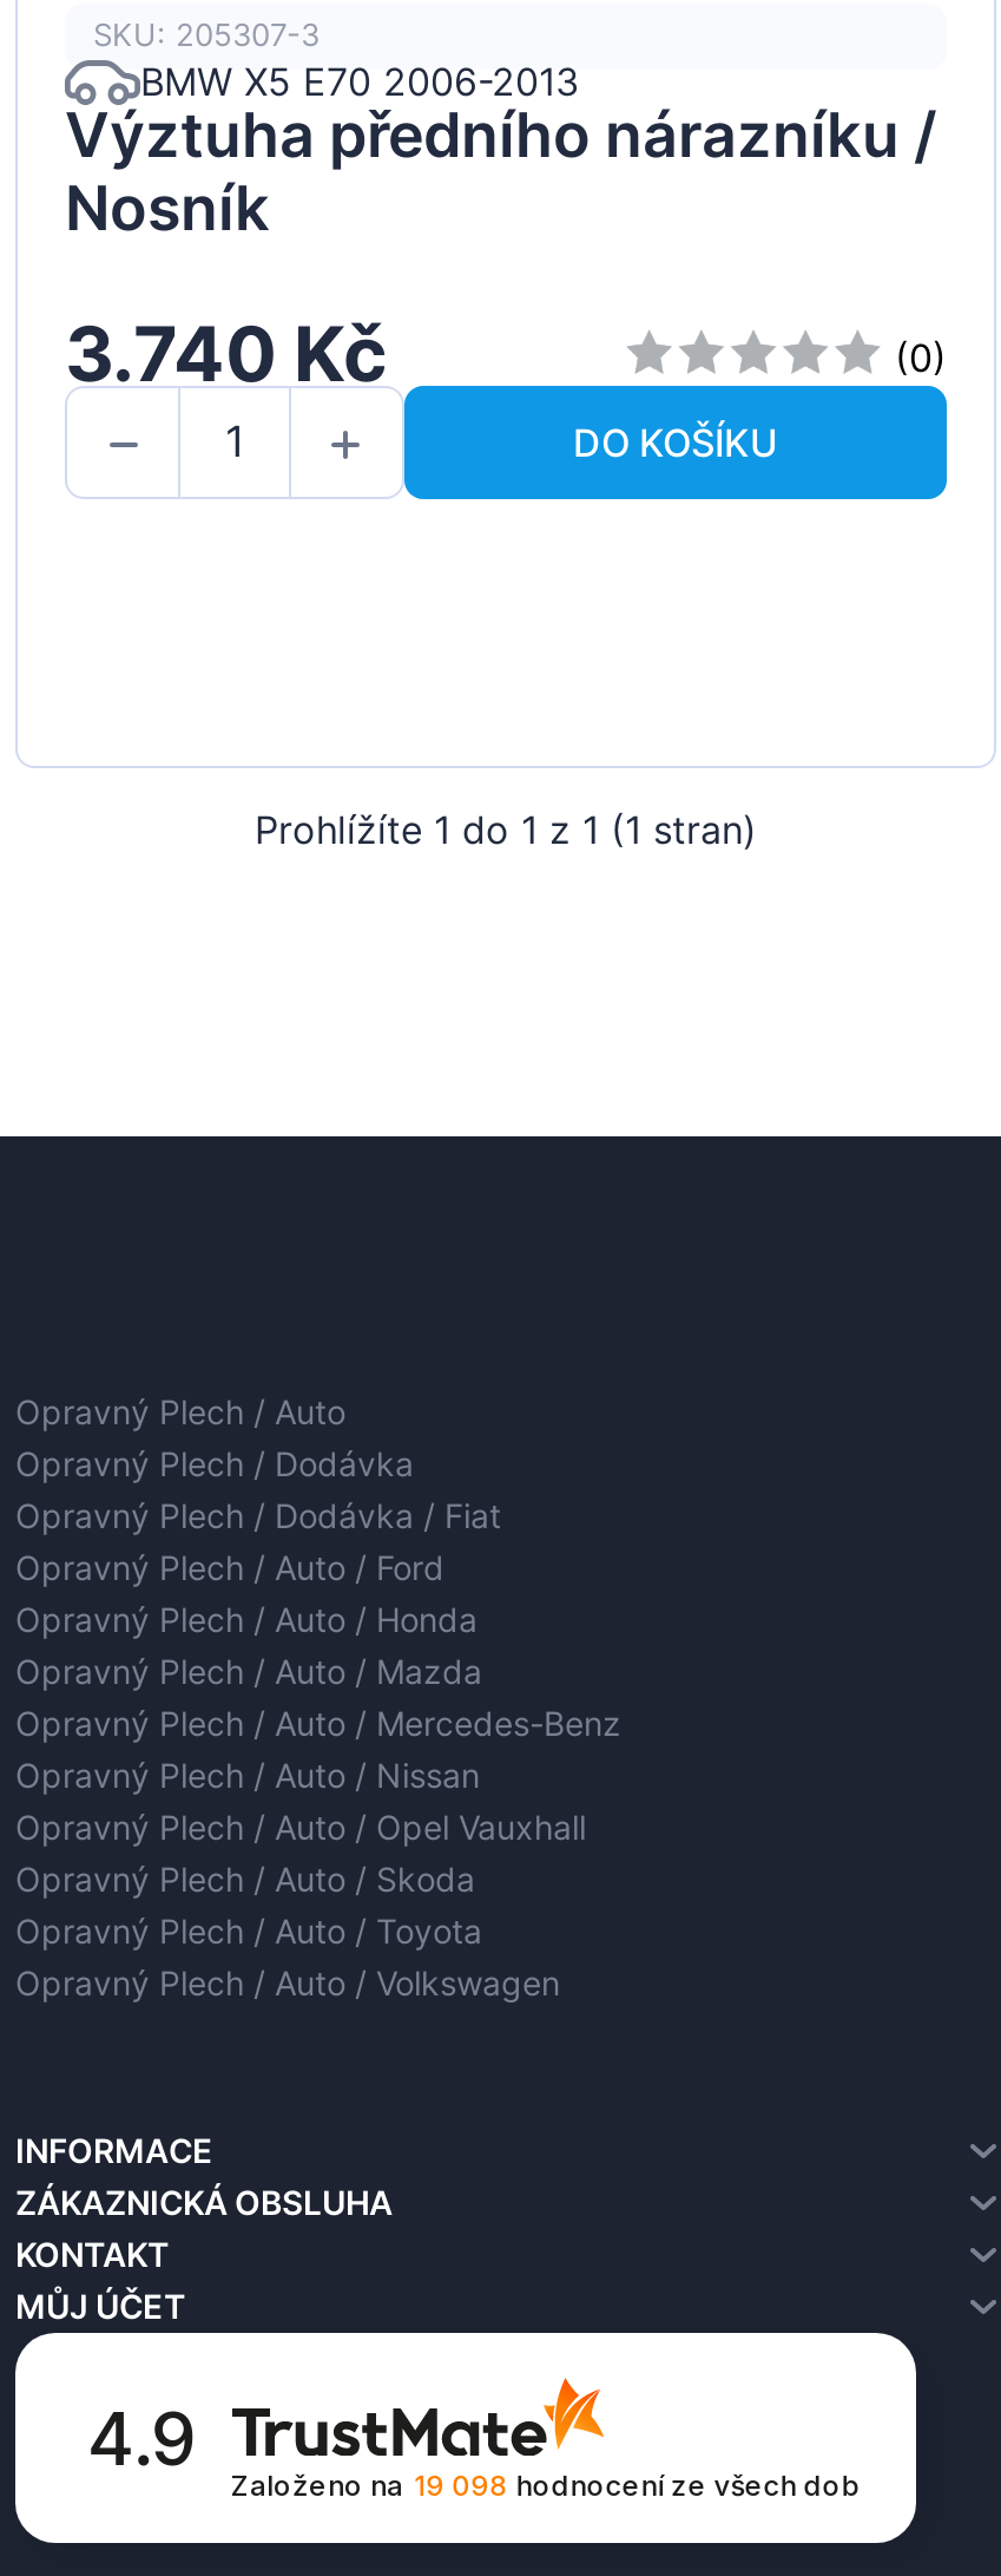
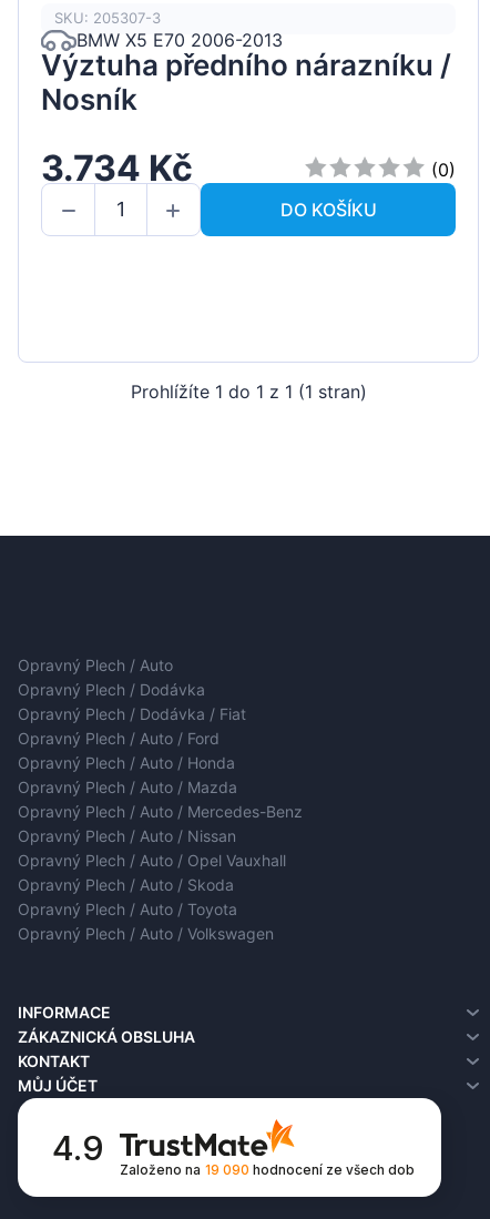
[65,308,388,401] 3.740 Kč -> [41,147,193,190] 3.734 Kč
[231,2468,860,2504] Založeno na 19 098 hodnocení ze všech dob -> [119,1162,415,1178] Založeno na 19 090 hodnocení ze všech dob

